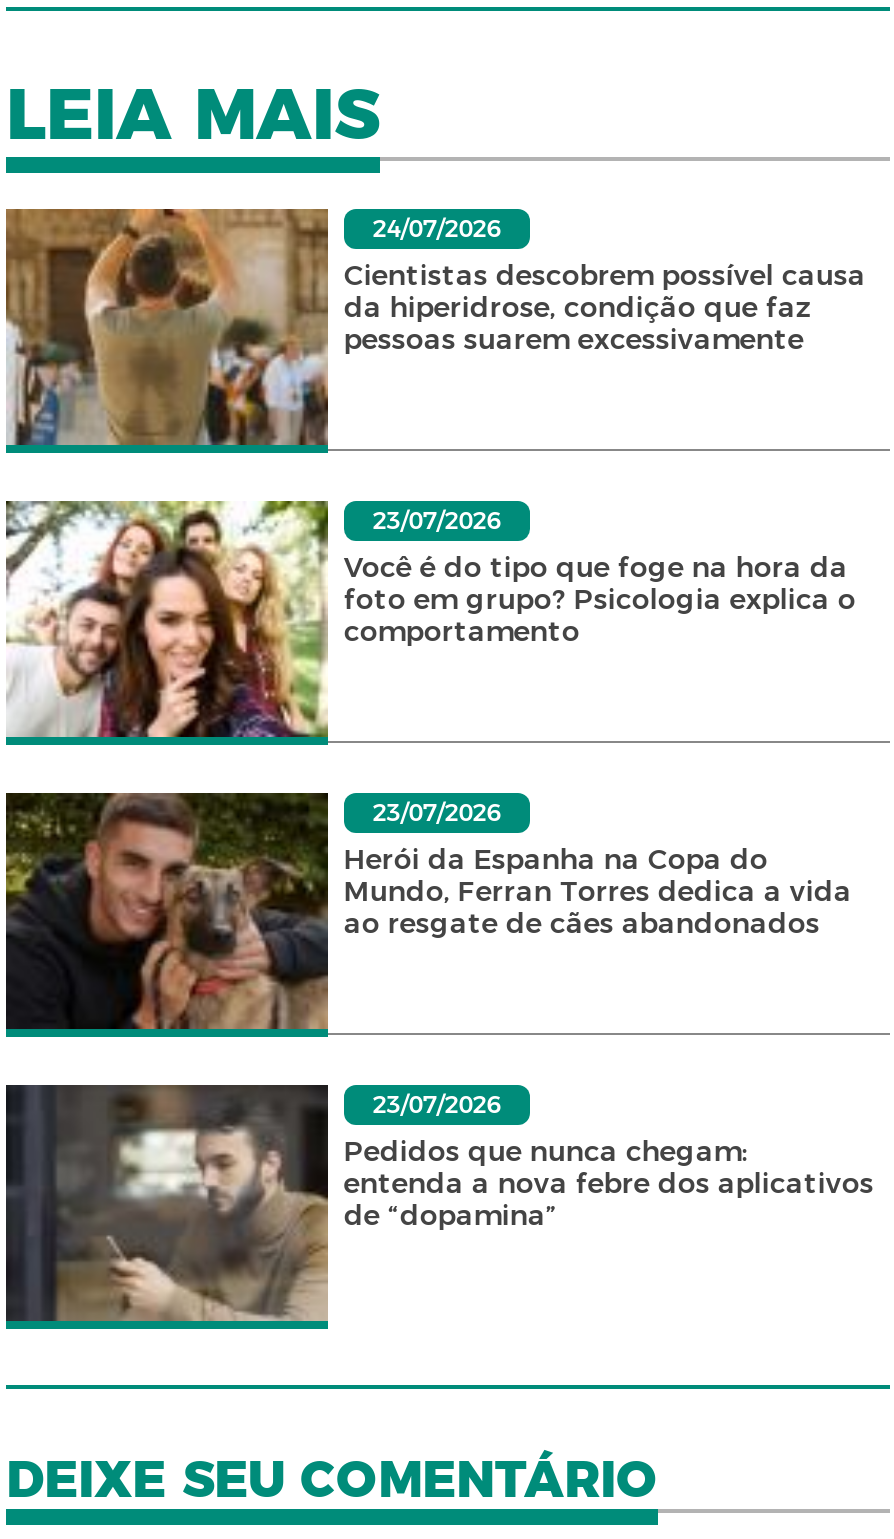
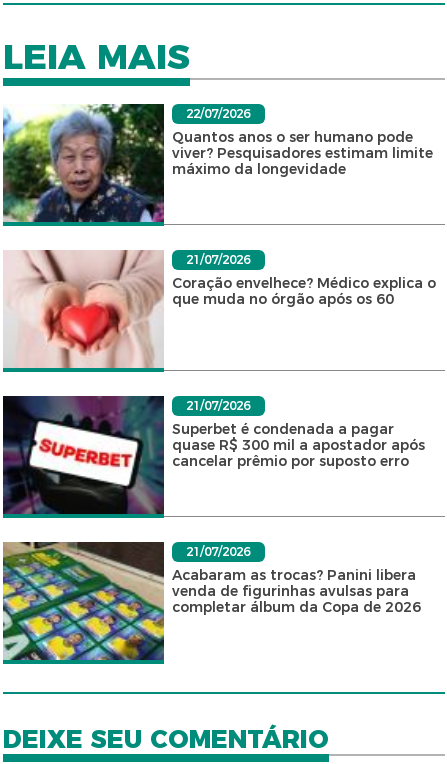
[6,207,866,447] [image] | 24/07/2026 | Cientistas descobrem possível causa | da hiperidrose, condição que faz | pessoas suarem excessivamente -> [3,103,433,223] [image] | 22/07/2026 | Quantos anos o ser humano pode | viver? Pesquisadores estimam limite | máximo da longevidade
[6,499,856,739] [image] | 23/07/2026 | Você é do tipo que foge na hora da | foto em grupo? Psicologia explica o | comportamento -> [3,249,436,369] [image] | 21/07/2026 | Coração envelhece? Médico explica o | que muda no órgão após os 60
[6,791,852,1031] [image] | 23/07/2026 | Herói da Espanha na Copa do | Mundo, Ferran Torres dedica a vida | ao resgate de cães abandonados -> [3,395,425,515] [image] | 21/07/2026 | Superbet é condenada a pagar | quase R$ 300 mil a apostador após | cancelar prêmio por suposto erro
[6,1083,874,1323] [image] | 23/07/2026 | Pedidos que nunca chegam: | entenda a nova febre dos aplicativos | de “dopamina” -> [3,542,421,661] [image] | 21/07/2026 | Acabaram as trocas? Panini libera | venda de figurinhas avulsas para | completar álbum da Copa de 2026

